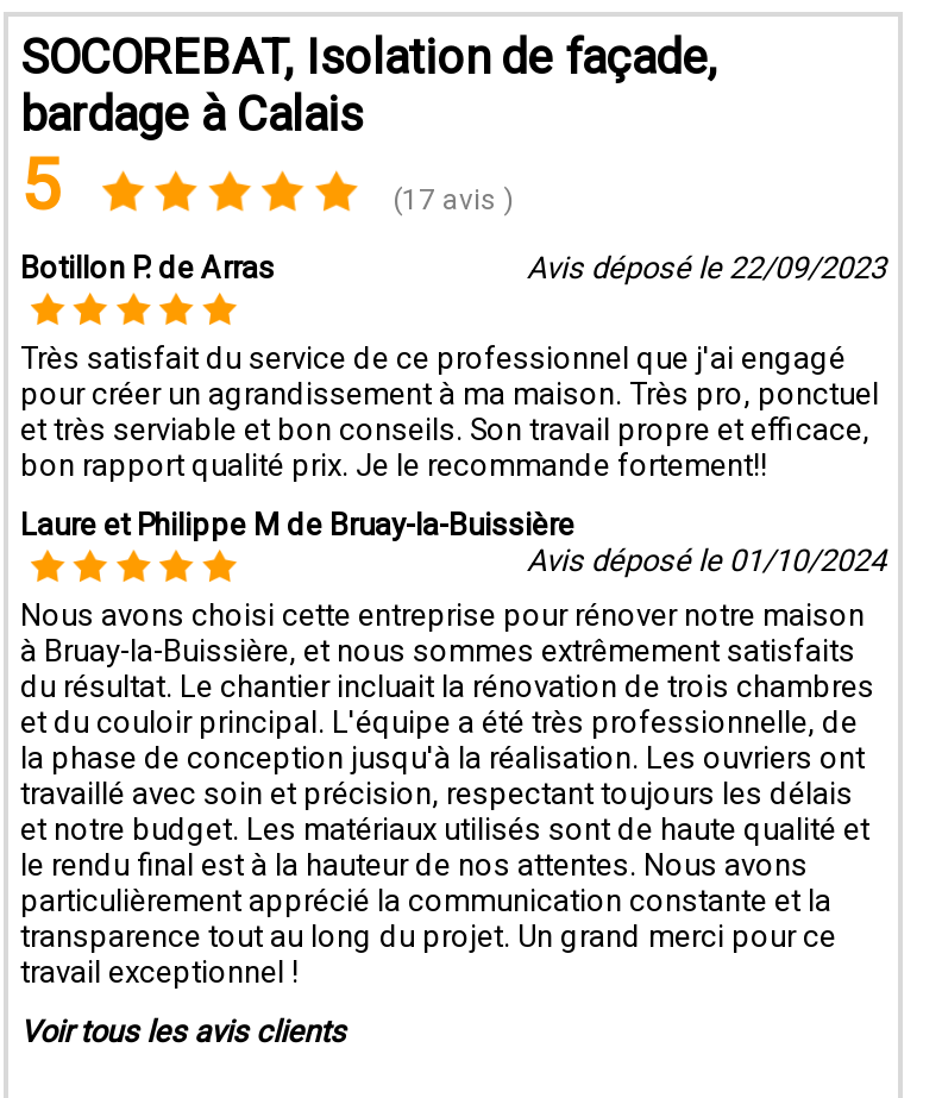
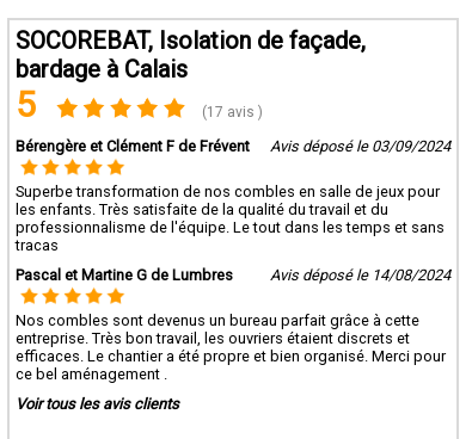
[20,251,886,286] Botillon P. de Arras | Avis déposé le 22/09/2023 -> [16,138,450,155] Bérengère et Clément F de Frévent | Avis déposé le 03/09/2024
[20,341,879,484] Très satisfait du service de ce professionnel que j'ai engagé | pour créer un agrandissement à ma maison. Très pro, ponctuel | et très serviable et bon conseils. Son travail propre et efficace, | bon rapport qualité prix. Je le recommande fortement!! -> [16,183,445,254] Superbe transformation de nos combles en salle de jeux pour | les enfants. Très satisfaite de la qualité du travail et du | professionnalisme de l'équipe. Le tout dans les temps et sans | tracas
[20,507,886,579] Laure et Philippe M de Bruay-la-Buissière | Avis déposé le 01/10/2024 -> [16,266,450,284] Pascal et Martine G de Lumbres | Avis déposé le 14/08/2024
[20,598,874,990] Nous avons choisi cette entreprise pour rénover notre maison | à Bruay-la-Buissière, et nous sommes extrêmement satisfaits | du résultat. Le chantier incluait la rénovation de trois chambres | et du couloir principal. L'équipe a été très professionnelle, de | la phase de conception jusqu'à la réalisation. Les ouvriers ont | travaillé avec soin et précision, respectant toujours les délais | et notre budget. Les matériaux utilisés sont de haute qualité et | le rendu final est à la hauteur de nos attentes. Nous avons | particulièrement apprécié la communication constante et la | transparence tout au long du projet. Un grand merci pour ce | travail exceptionnel ! -> [16,312,446,383] Nos combles sont devenus un bureau parfait grâce à cette | entreprise. Très bon travail, les ouvriers étaient discrets et | efficaces. Le chantier a été propre et bien organisé. Merci pour | ce bel aménagement .

